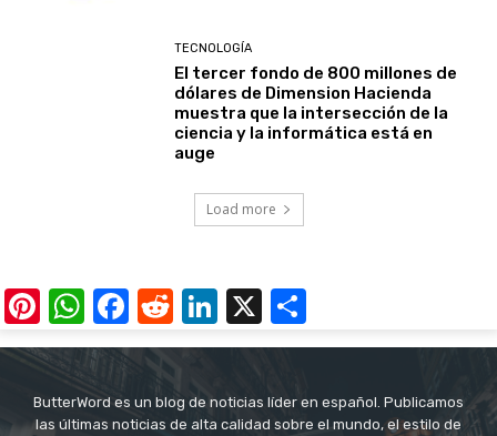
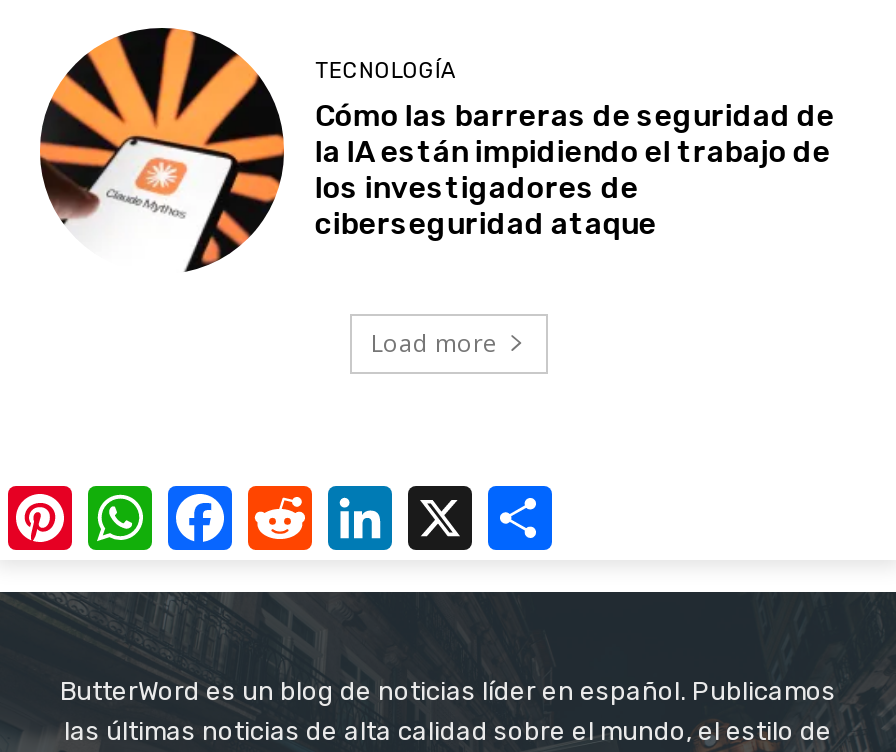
none -> [38,26,286,274] [image]
[175,63,458,163] El tercer fondo de 800 millones de | dólares de Dimension Hacienda | muestra que la intersección de la | ciencia y la informática está en | auge -> [315,98,835,242] Cómo las barreras de seguridad de | la IA están impidiendo el trabajo de | los investigadores de | ciberseguridad ataque

